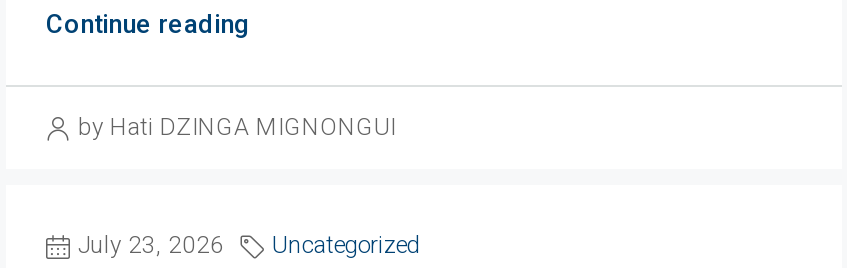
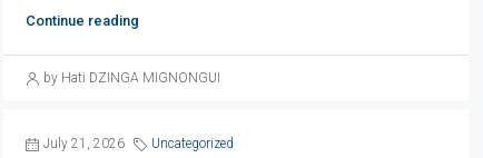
[78,231,420,259] July 23, 2026 Uncategorized -> [43,136,234,151] July 21, 2026 Uncategorized

